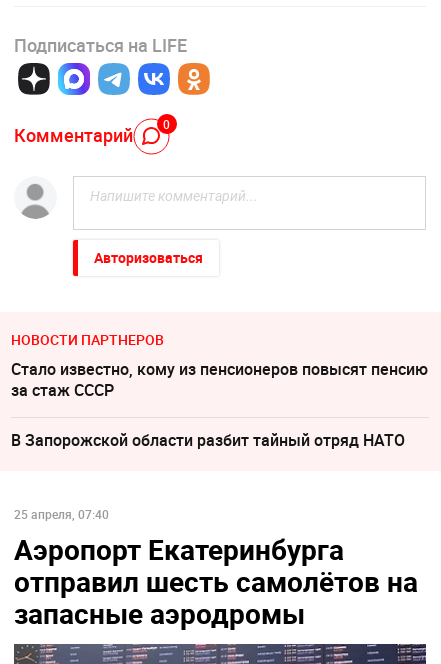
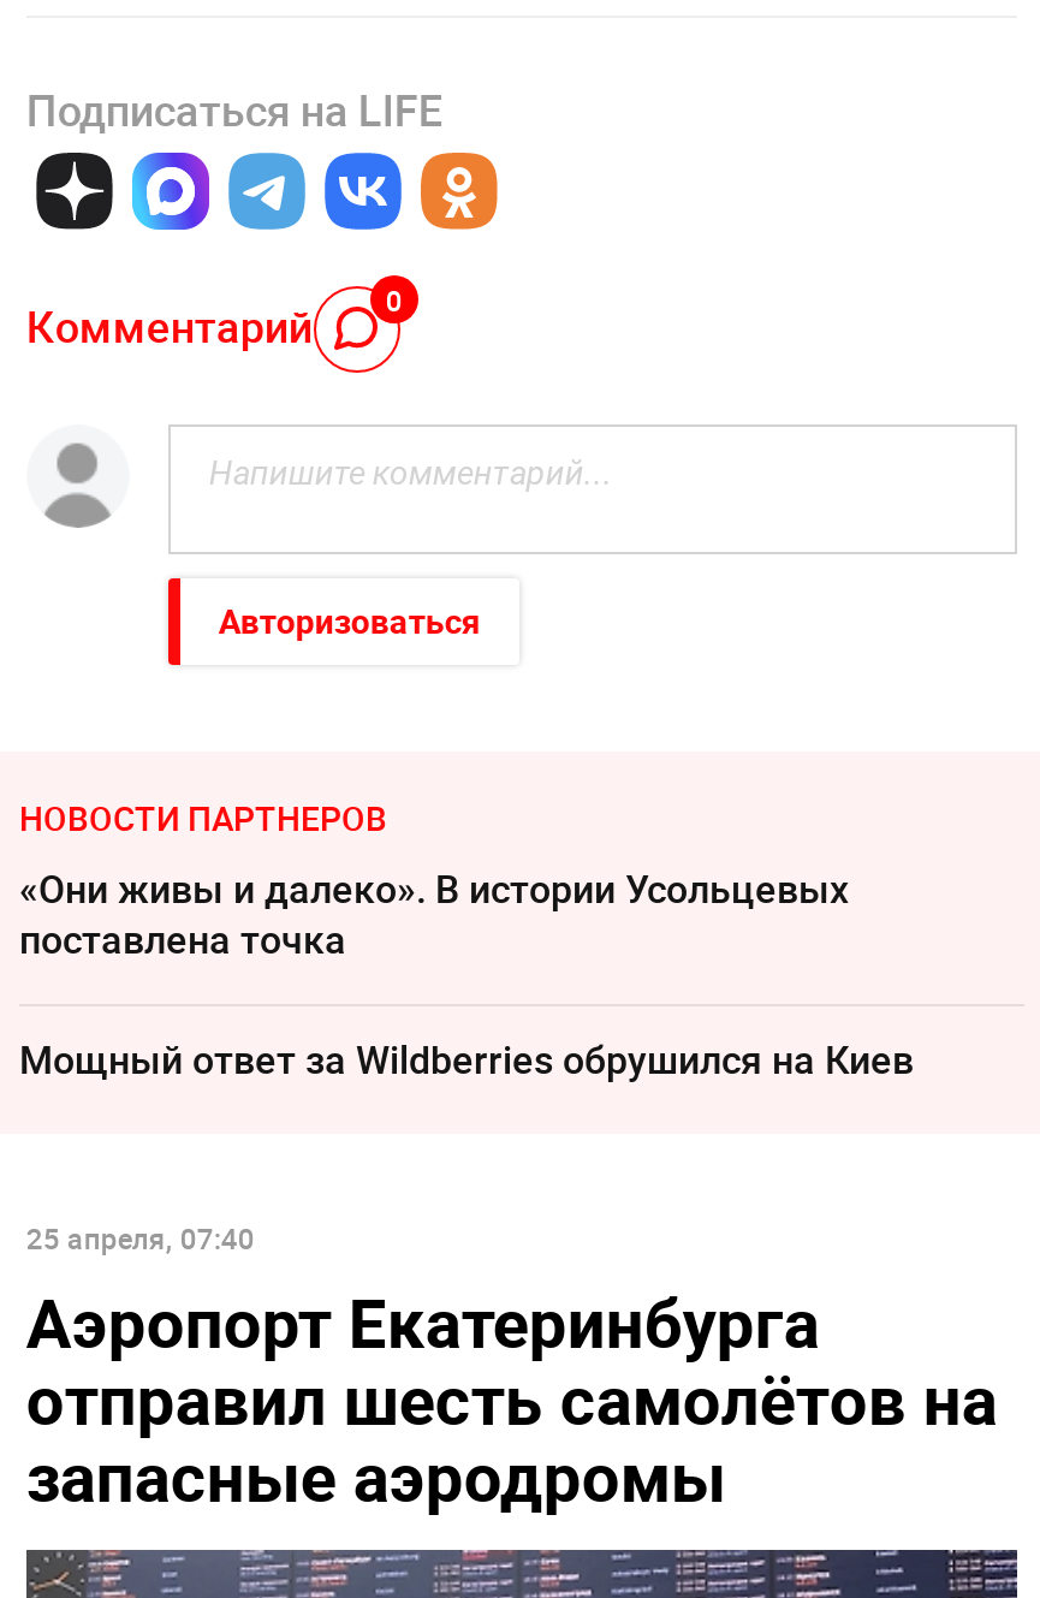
[11,358,428,401] Стало известно, кому из пенсионеров повысят пенсию | за стаж СССР -> [19,862,849,966] «Они живы и далеко». В истории Усольцевых | поставлена точка
[11,429,405,451] В Запорожской области разбит тайный отряд НАТО -> [19,1033,914,1086] Мощный ответ за Wildberries обрушился на Киев

